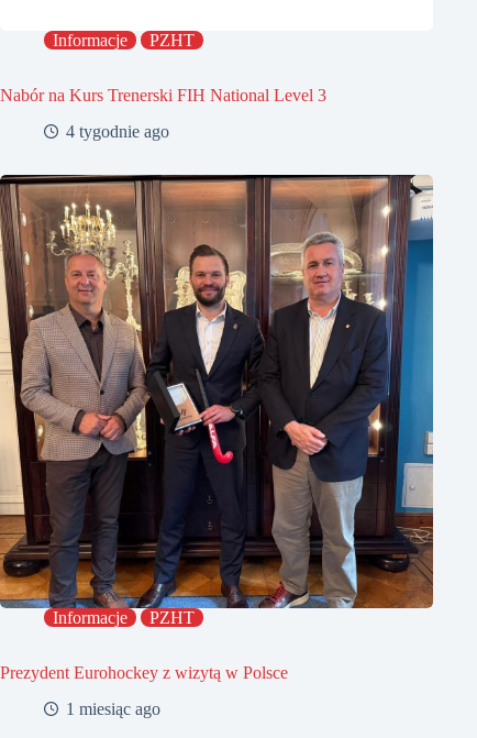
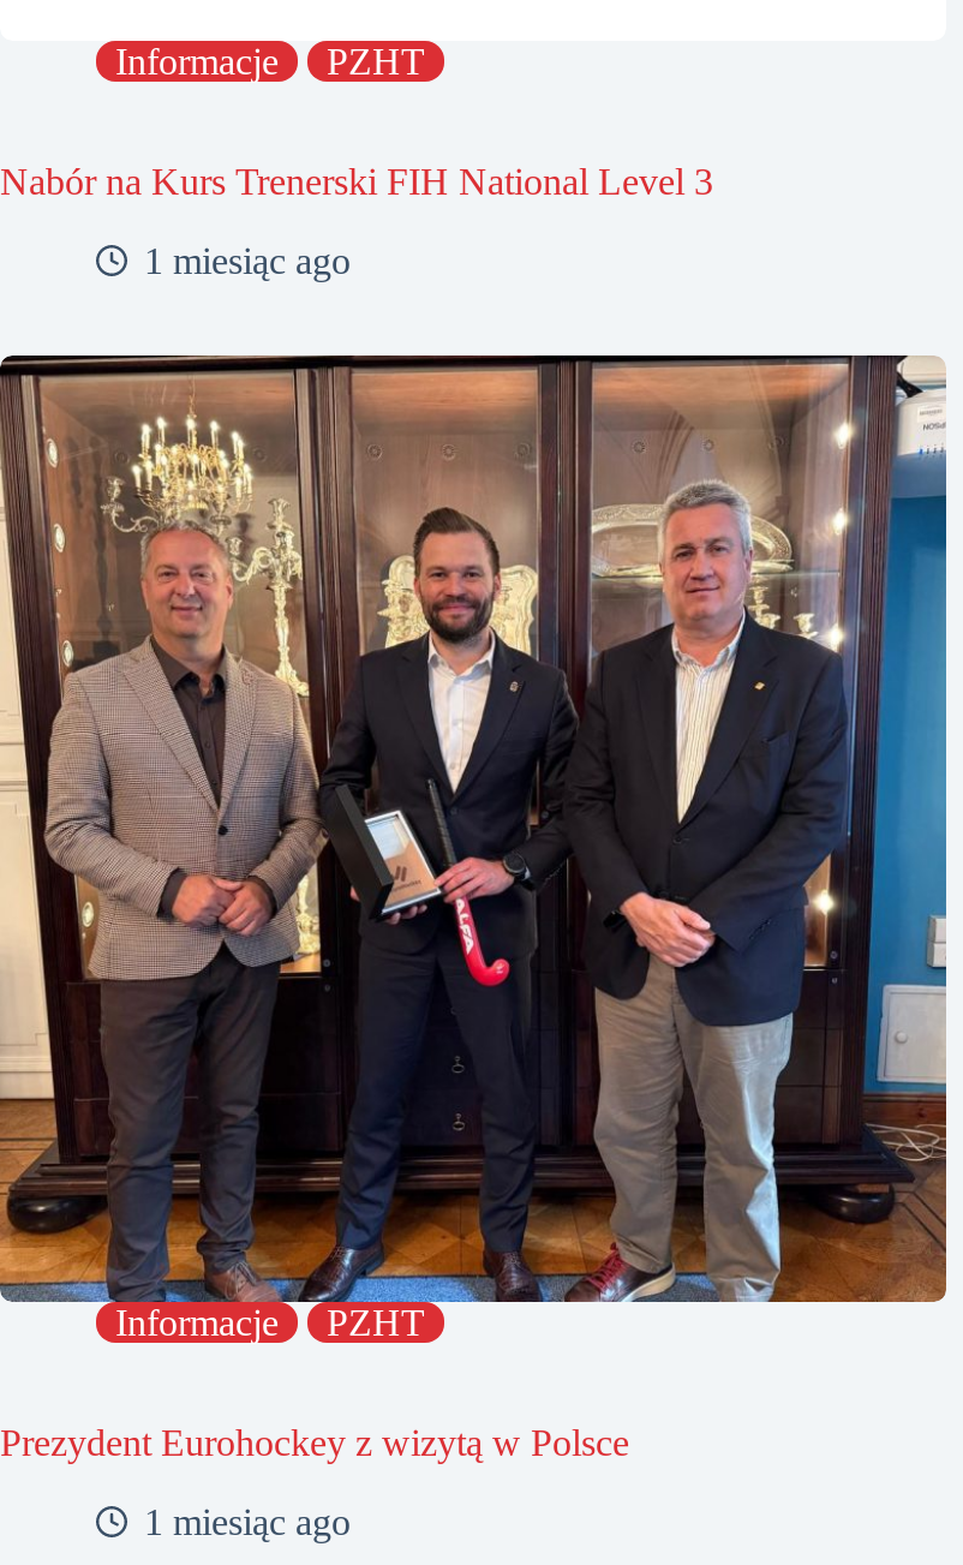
[66,122,169,141] 4 tygodnie ago -> [144,240,351,281] 1 miesiąc ago

